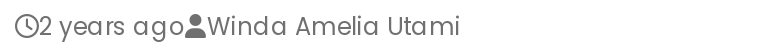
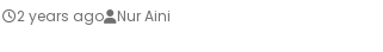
[207,10,461,44] Winda Amelia Utami -> [117,6,171,26] Nur Aini

